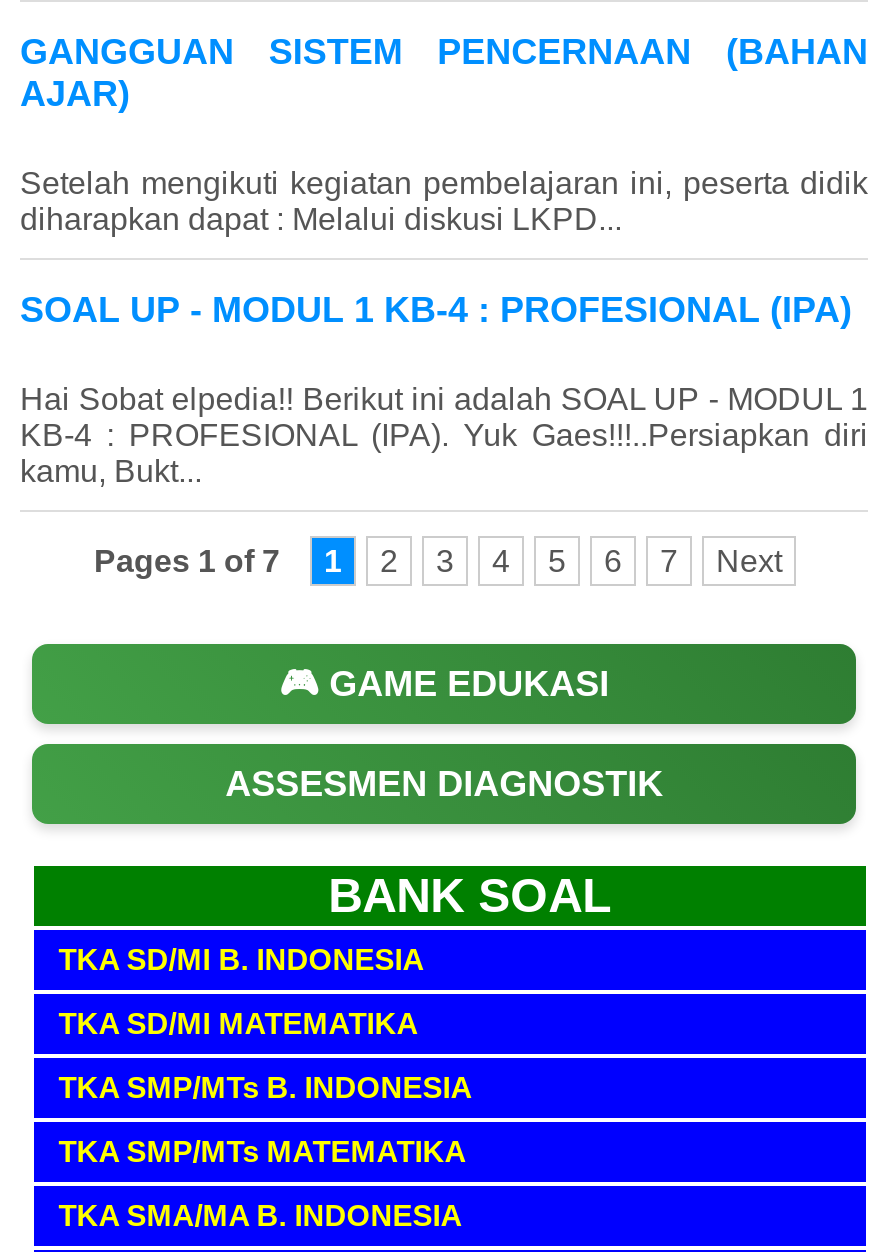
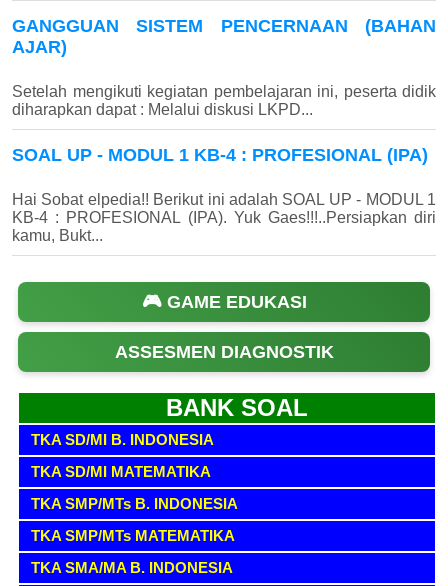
[94,543,782,577] Pages 1 of 7 | 1 | 2 | 3 | 4 | 5 | 6 | 7 | Next -> none

